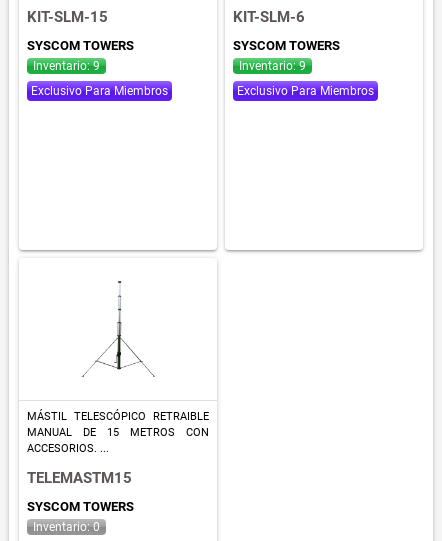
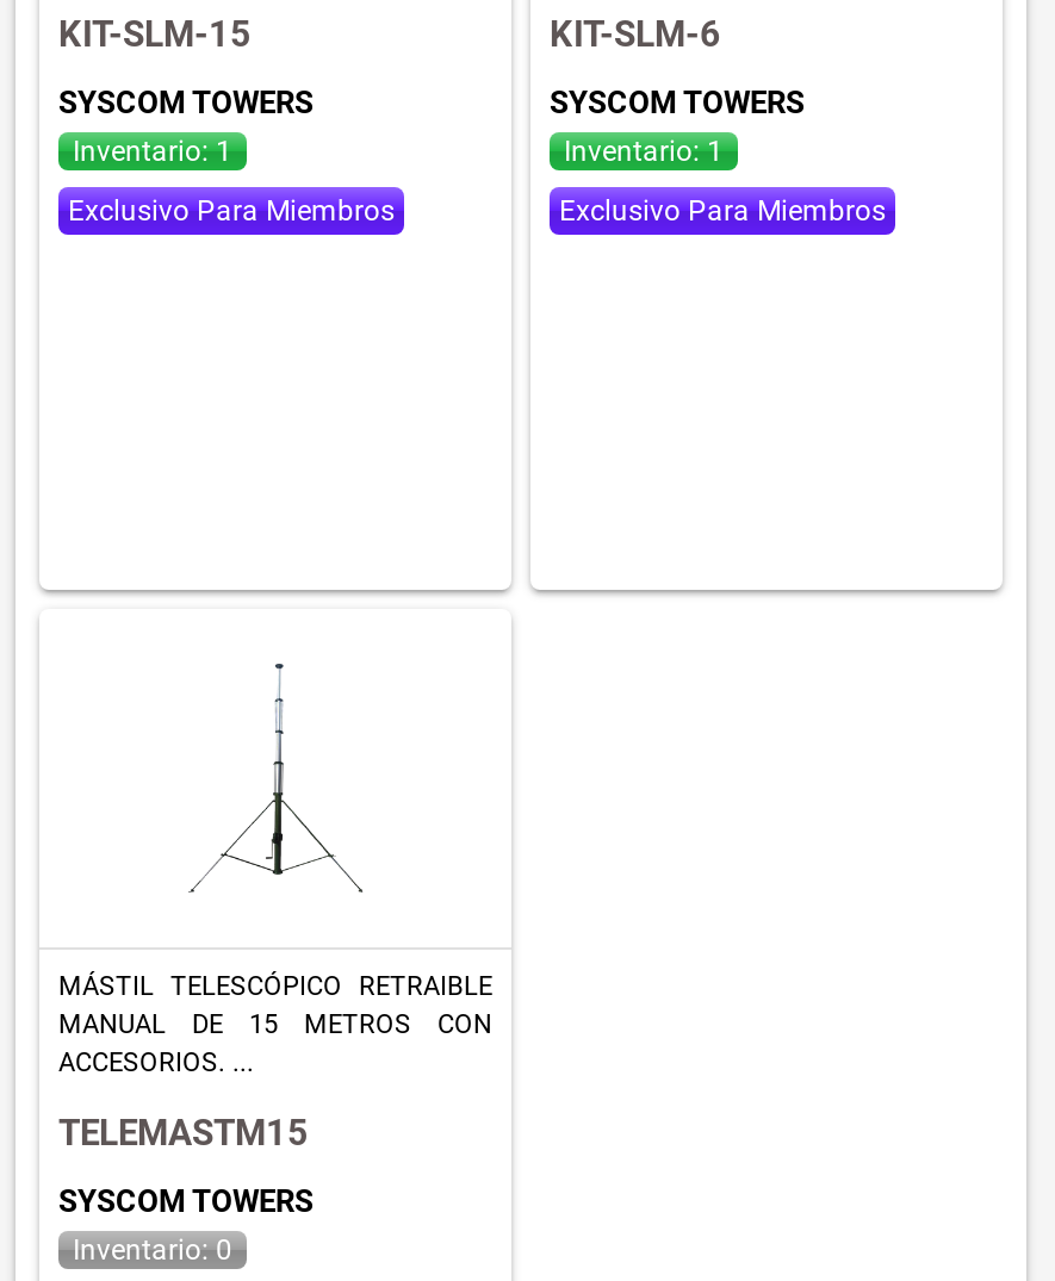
[33,59,100,73] Inventario: 9 -> [73,135,232,168] Inventario: 1
[239,59,306,73] Inventario: 9 -> [564,135,724,168] Inventario: 1

